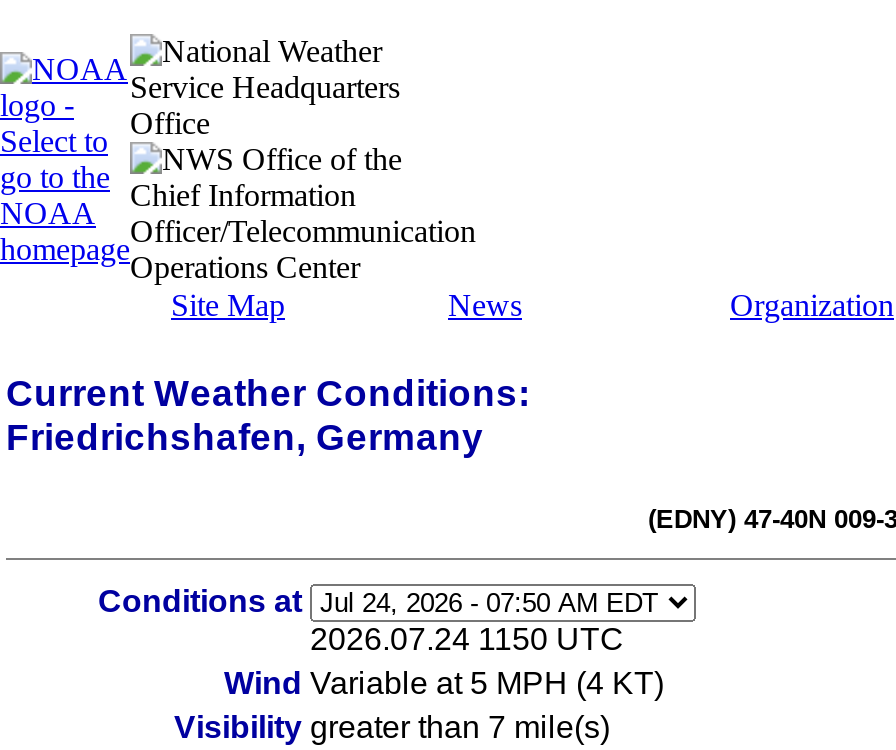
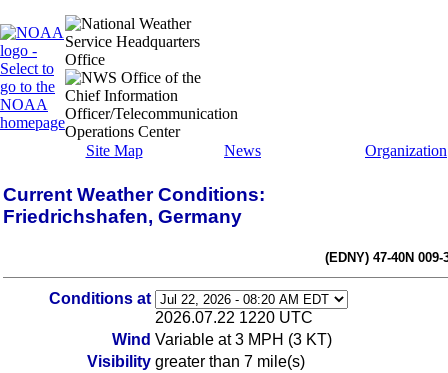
[310,622,624,656] 2026.07.24 1150 UTC -> [155,309,313,326] 2026.07.22 1220 UTC
[224,666,664,700] Wind Variable at 5 MPH (4 KT) -> [112,331,332,348] Wind Variable at 3 MPH (3 KT)

